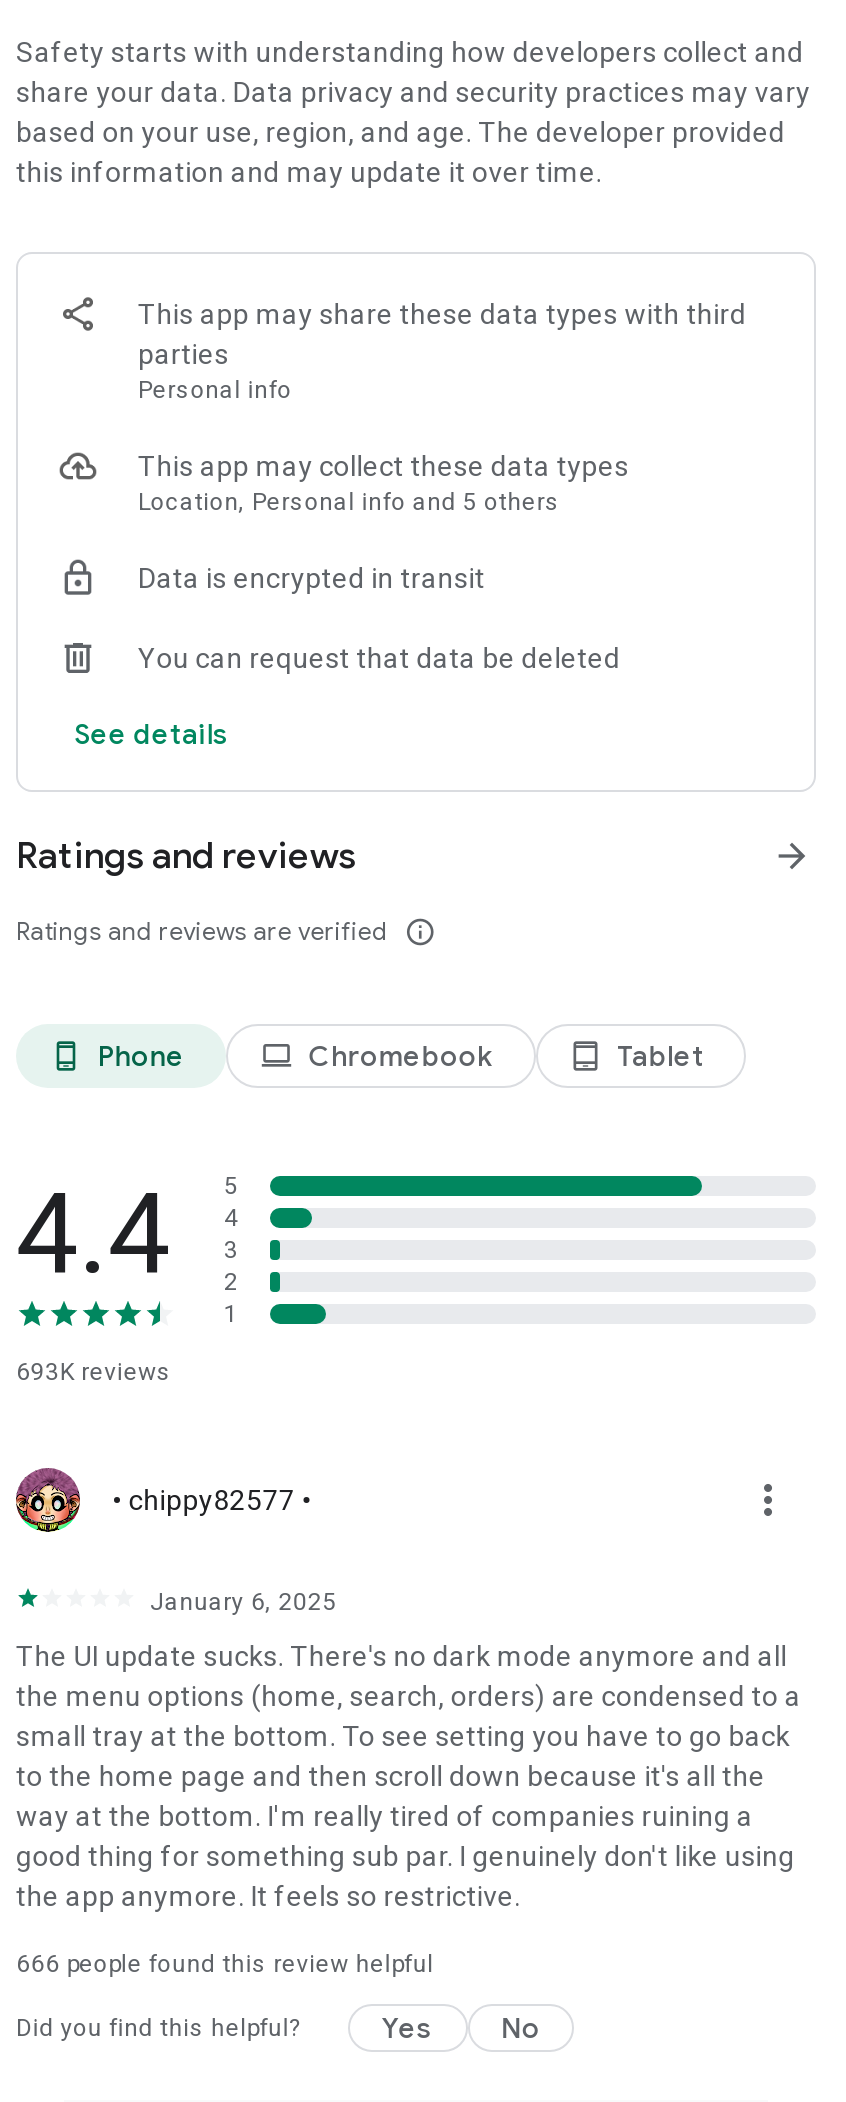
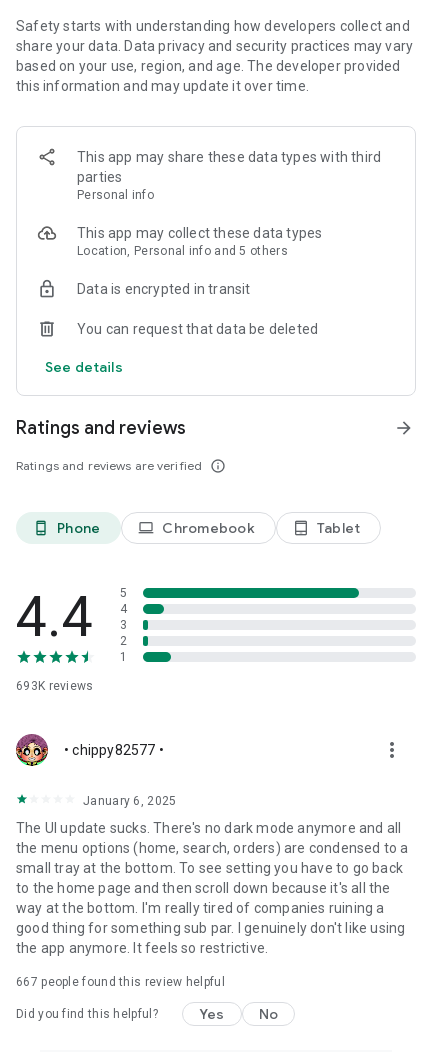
[16,1950,434,1978] 666 people found this review helpful -> [16,975,225,989] 667 people found this review helpful

